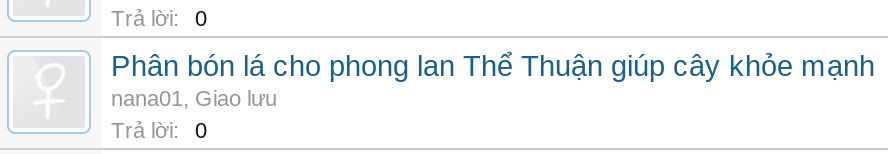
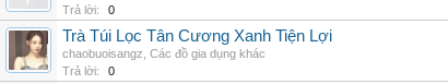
none -> [8,29,48,71] [image]
[111,50,875,110] Phân bón lá cho phong lan Thể Thuận giúp cây khỏe mạnh | nana01, Giao lưu -> [62,27,332,60] Trà Túi Lọc Tân Cương Xanh Tiện Lợi | chaobuoisangz, Các đồ gia dụng khác

